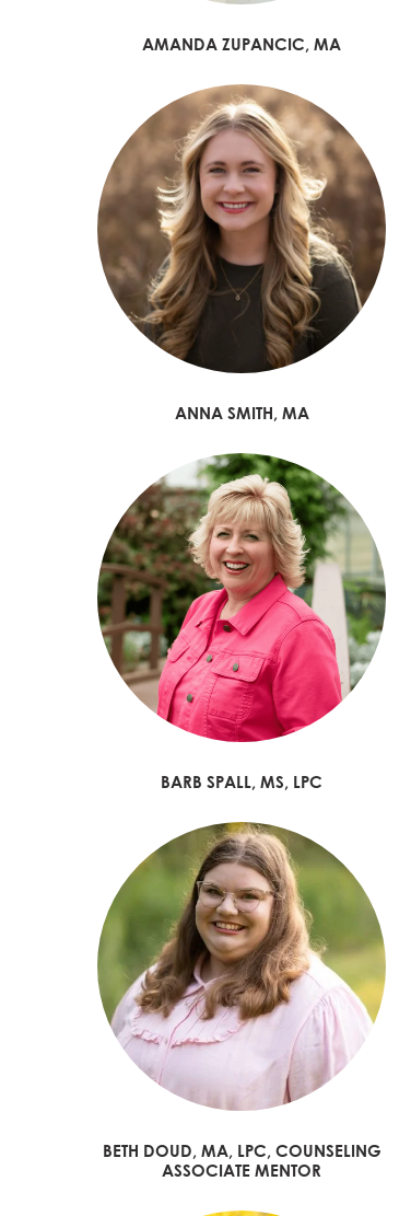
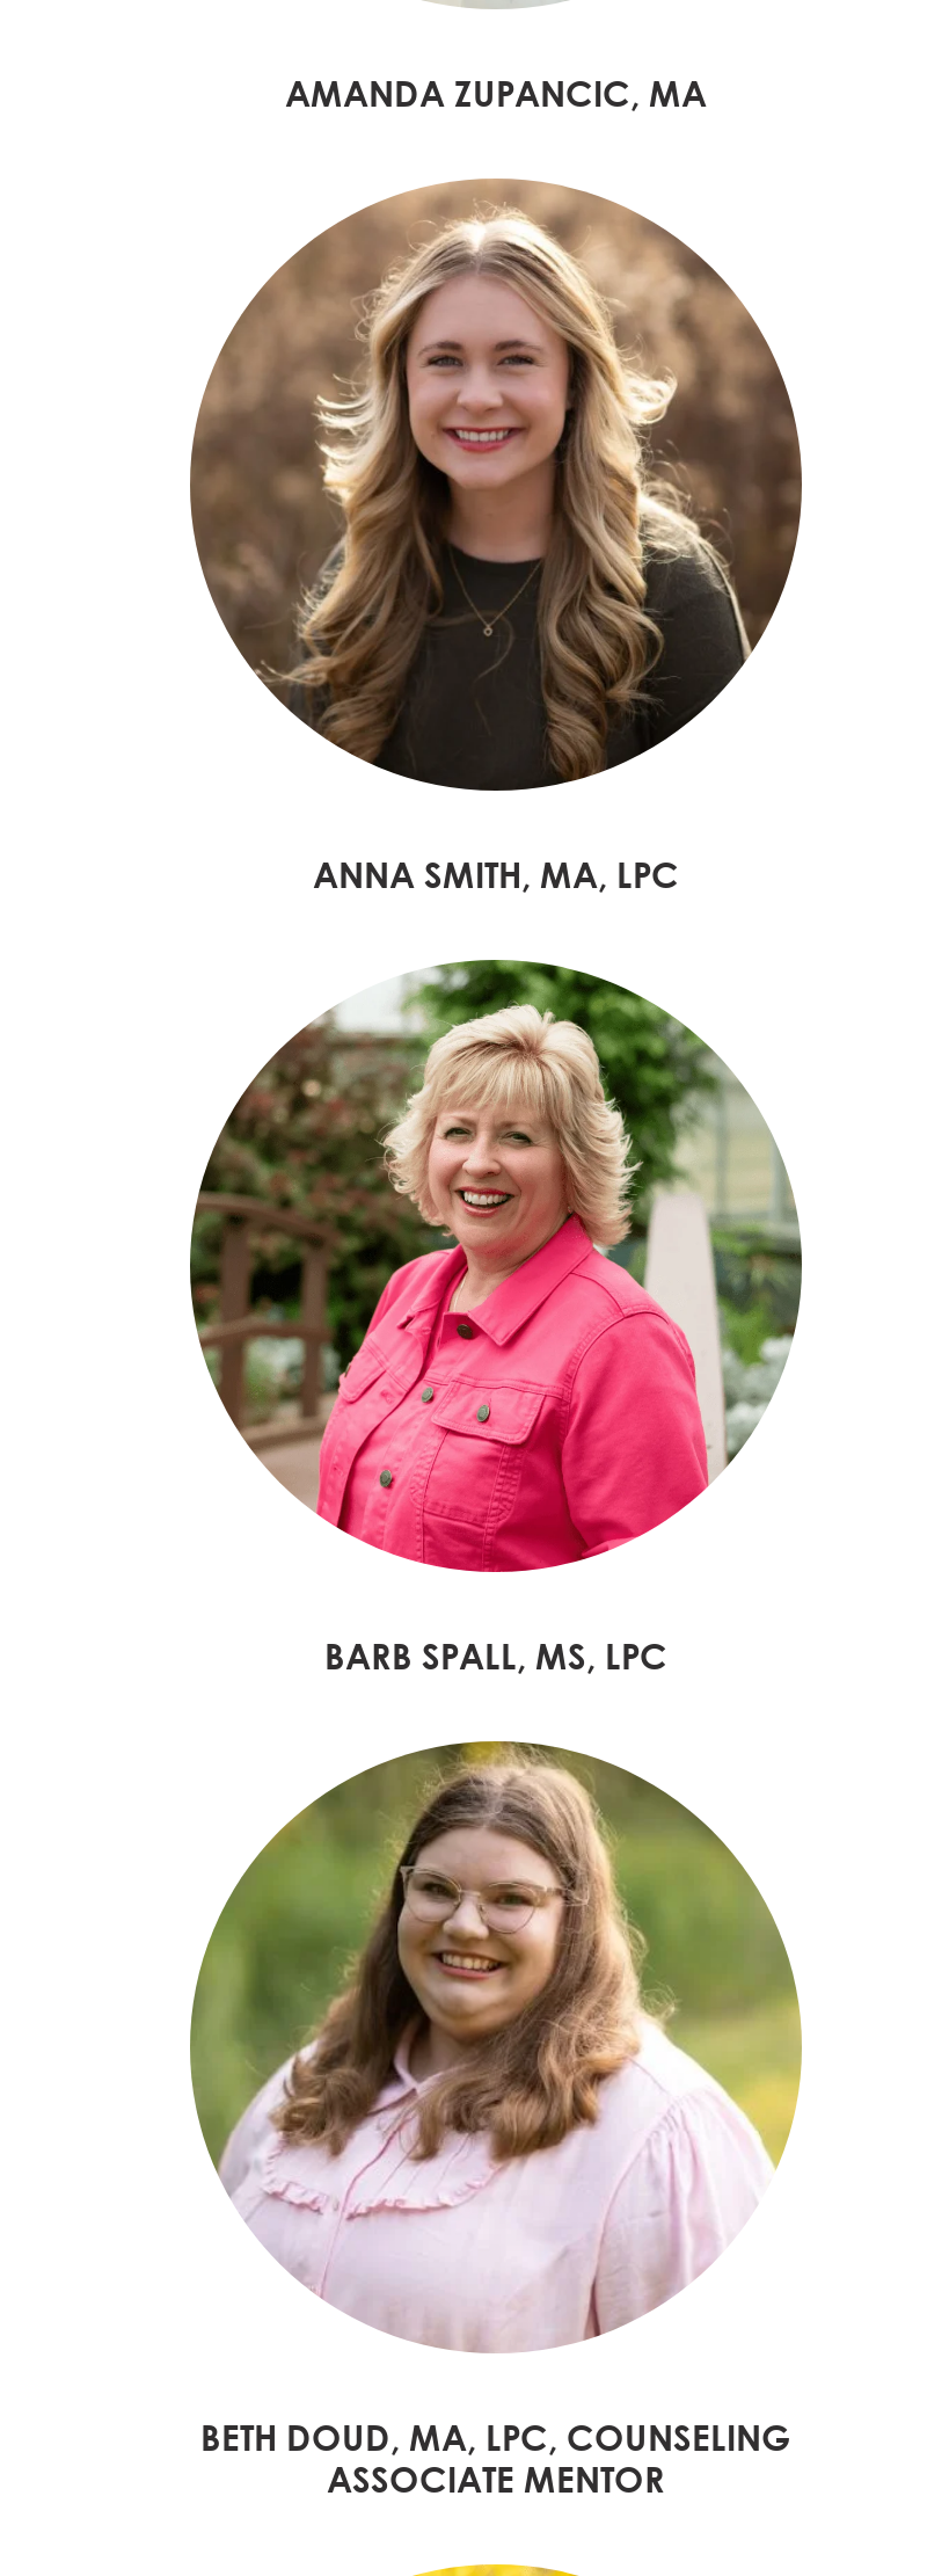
[174,403,309,423] ANNA SMITH, MA -> [313,854,679,896] ANNA SMITH, MA, LPC

